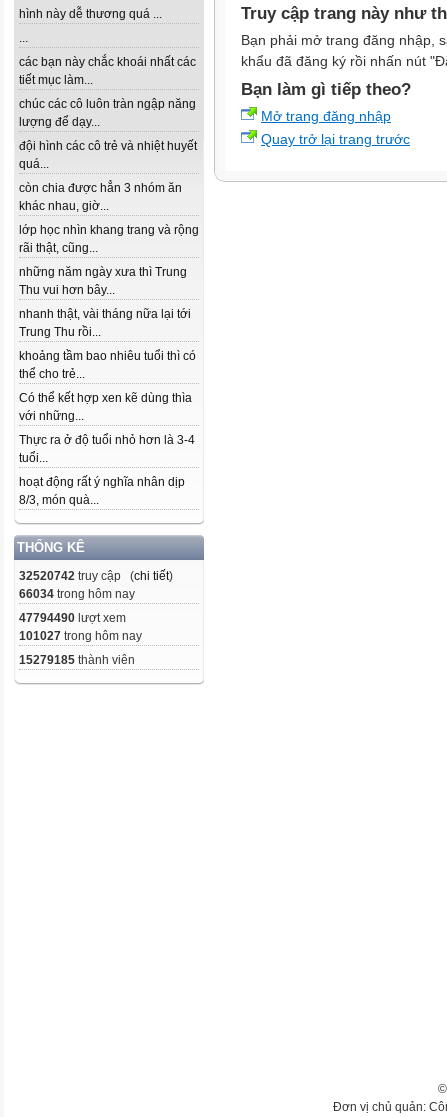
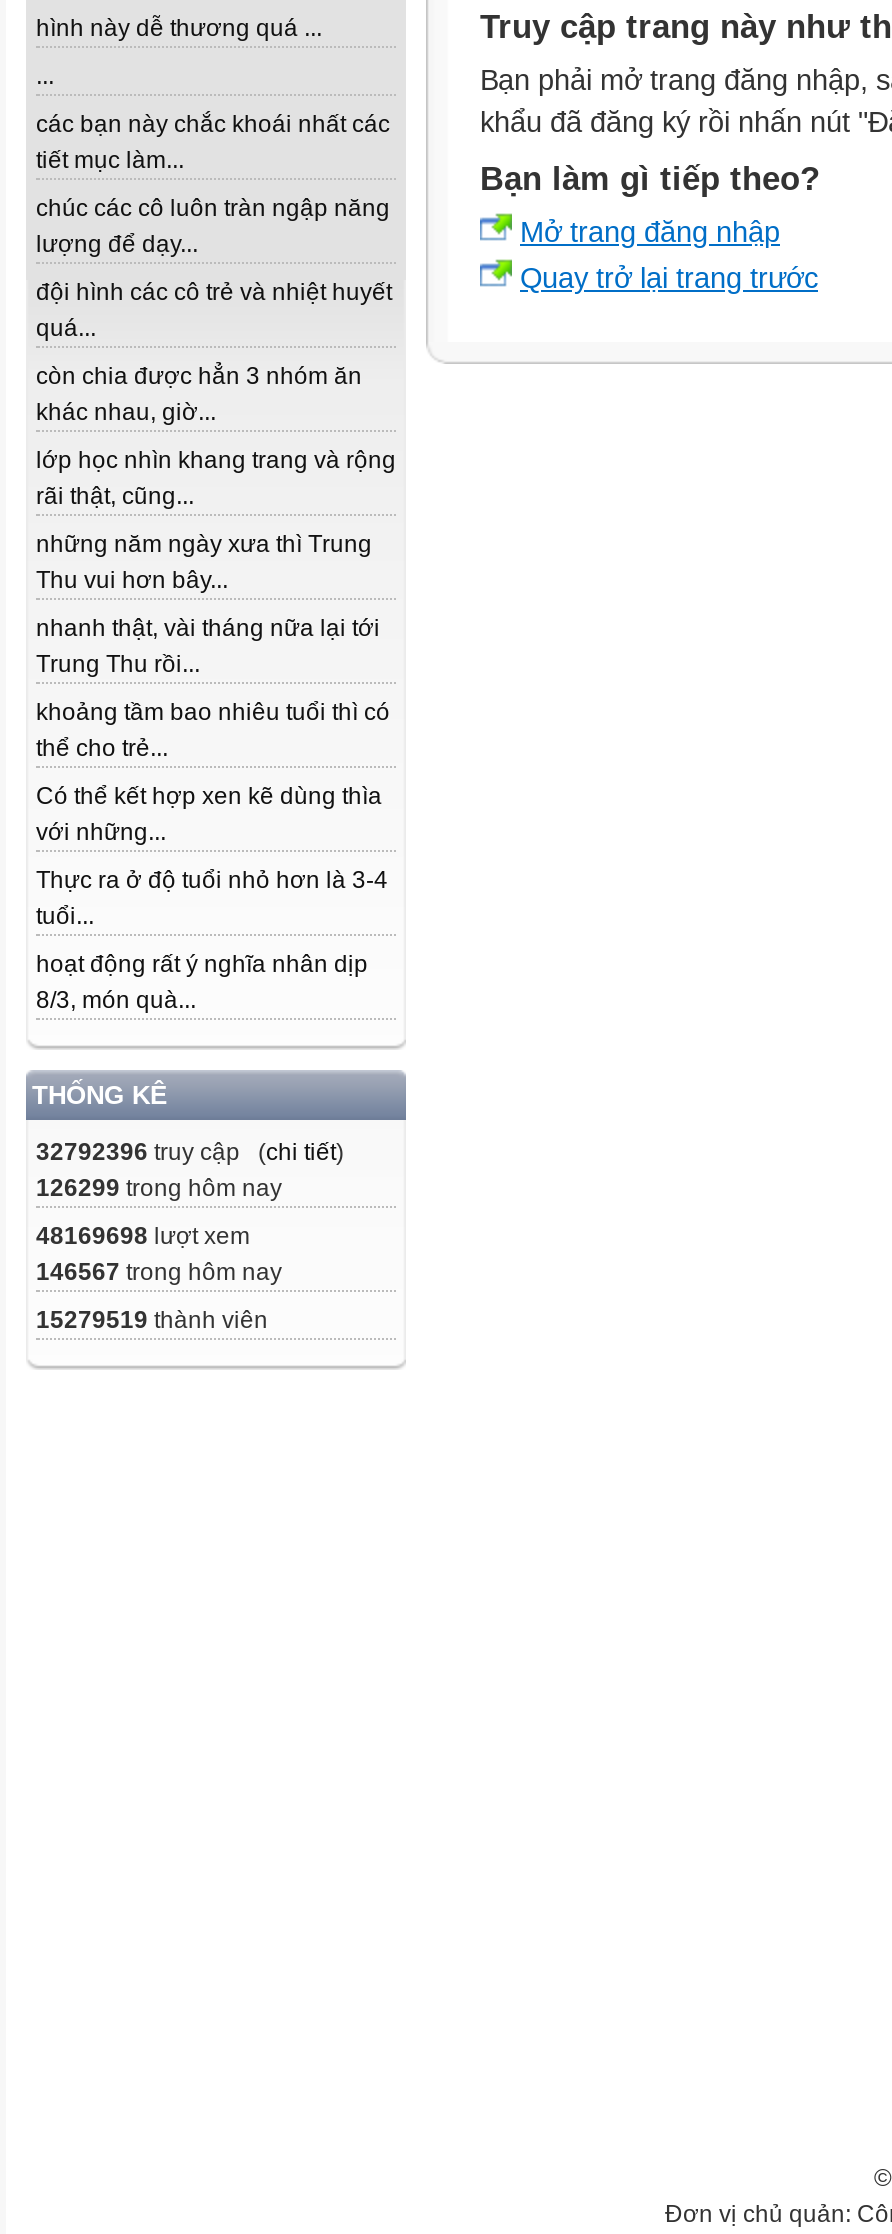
[19,569,173,583] 32520742 truy cập (chi tiết) -> [36,1138,344,1166] 32792396 truy cập (chi tiết)
[19,587,135,601] 66034 trong hôm nay -> [36,1174,282,1202] 126299 trong hôm nay
[19,611,126,625] 47794490 lượt xem -> [36,1222,250,1250] 48169698 lượt xem
[19,629,142,643] 101027 trong hôm nay -> [36,1258,282,1286] 146567 trong hôm nay
[19,653,135,667] 15279185 thành viên -> [36,1306,268,1334] 15279519 thành viên

